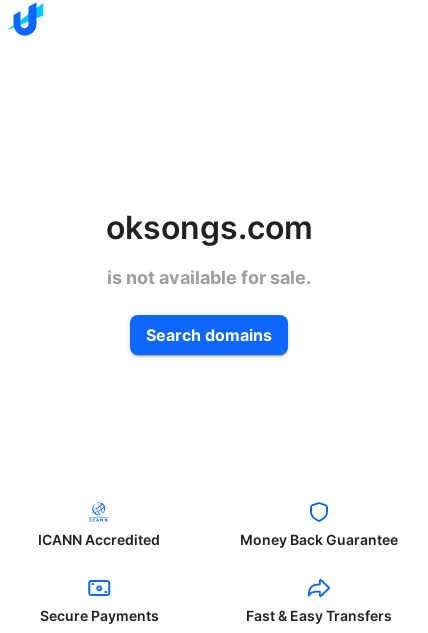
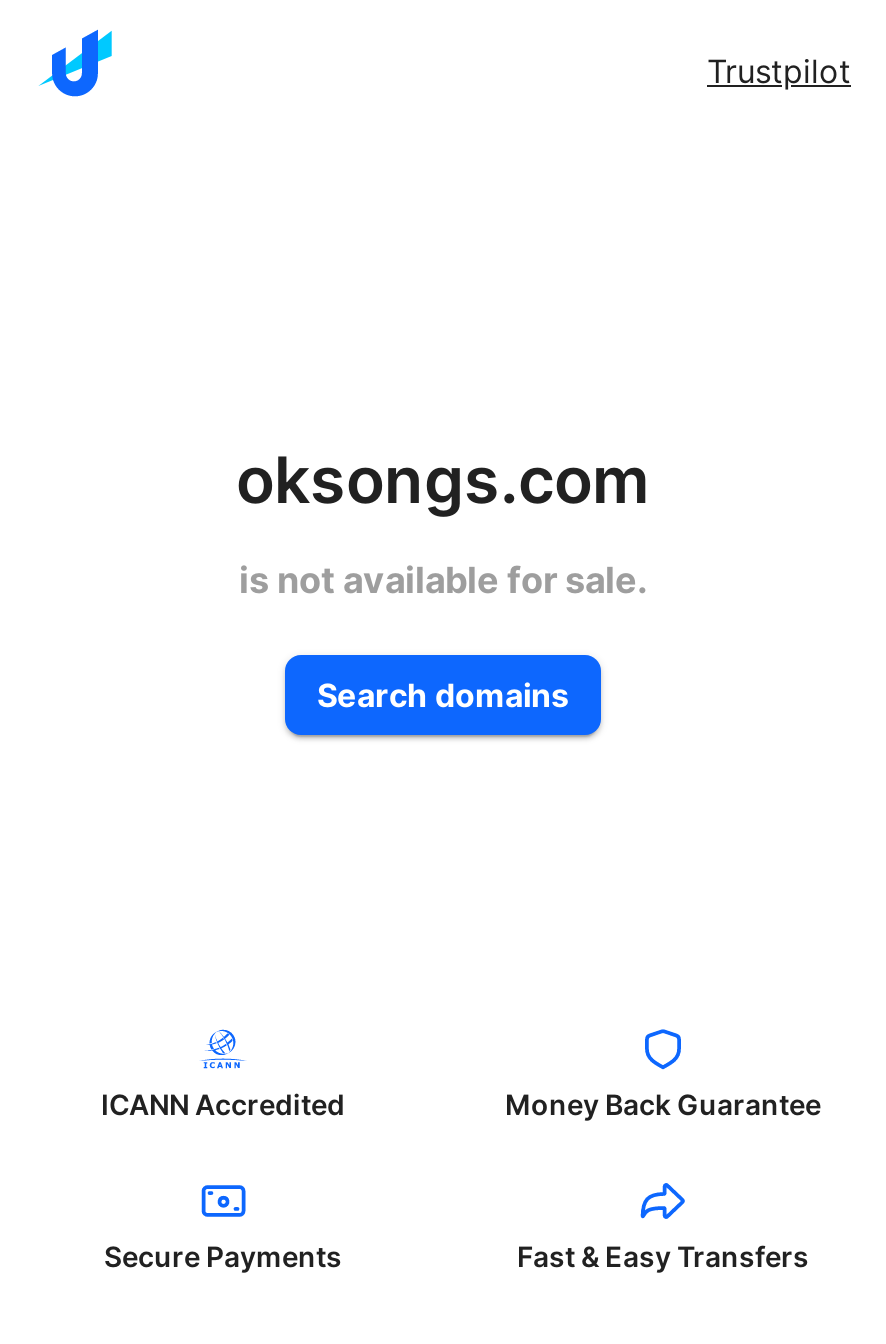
none -> [707,51,851,91] Trustpilot

